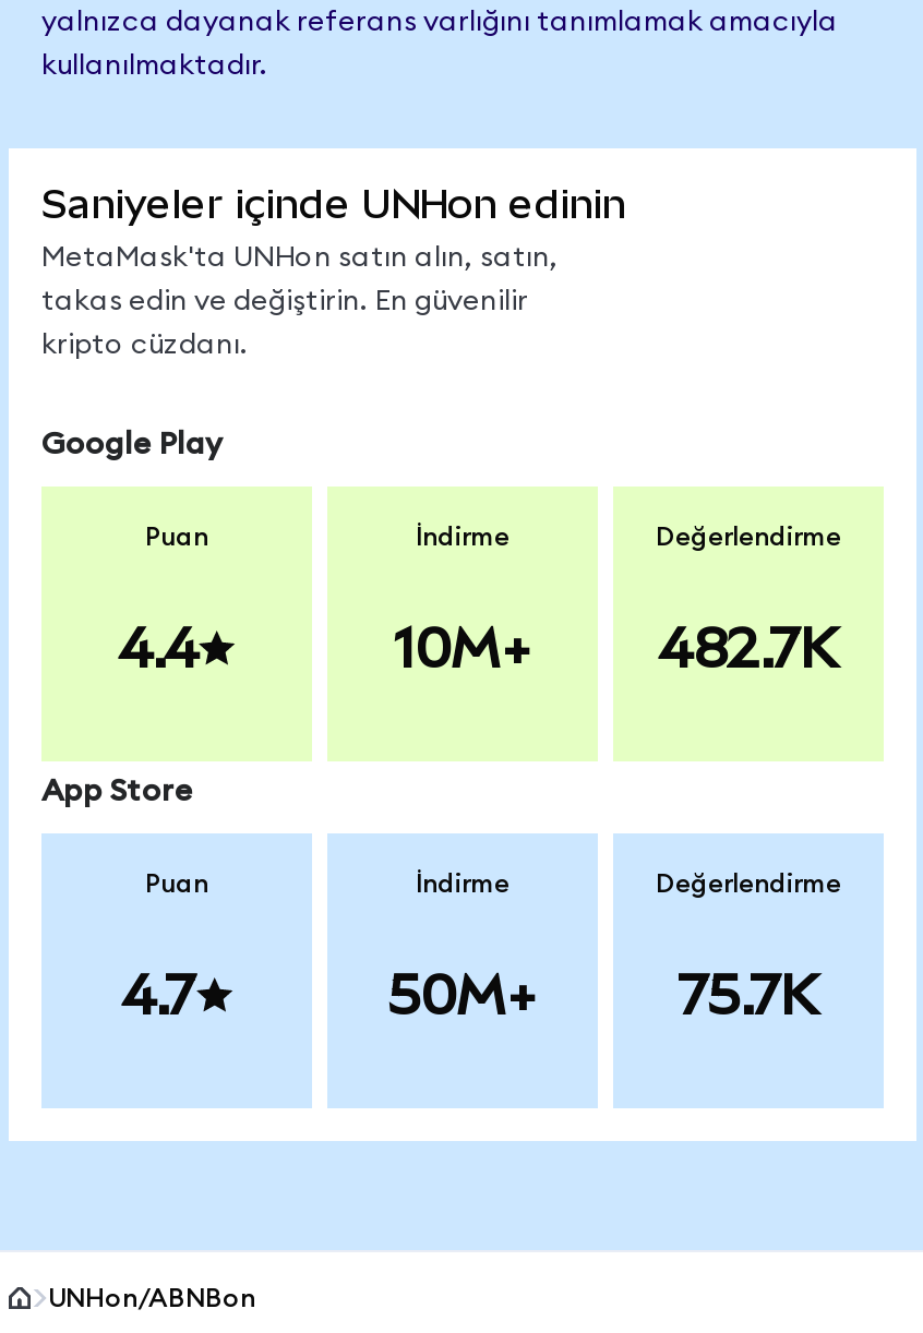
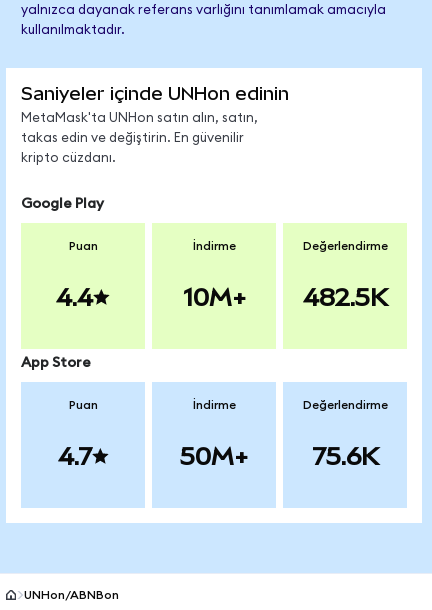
[658,617,839,678] 482.7K -> [302,283,387,311] 482.5K
[678,964,819,1025] 75.7K -> [311,442,378,470] 75.6K

